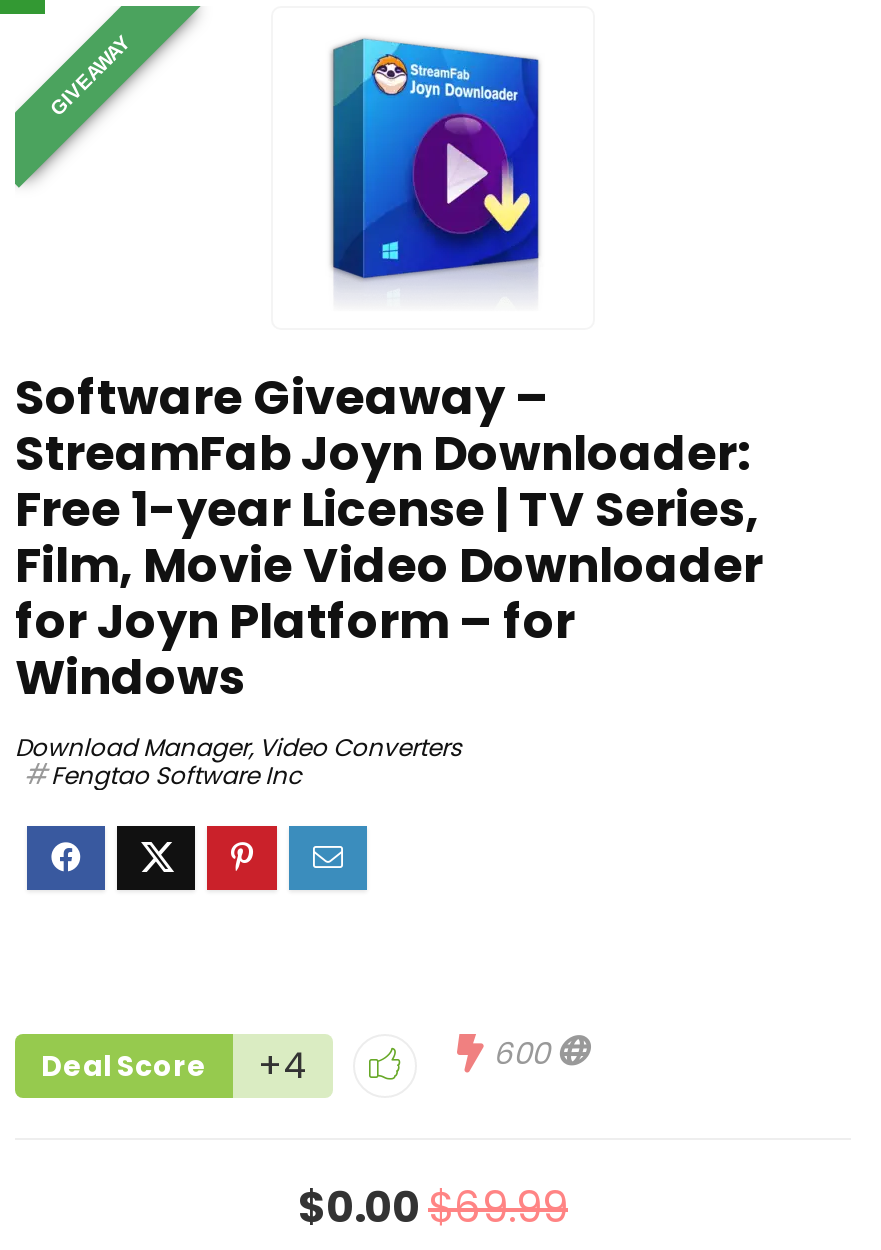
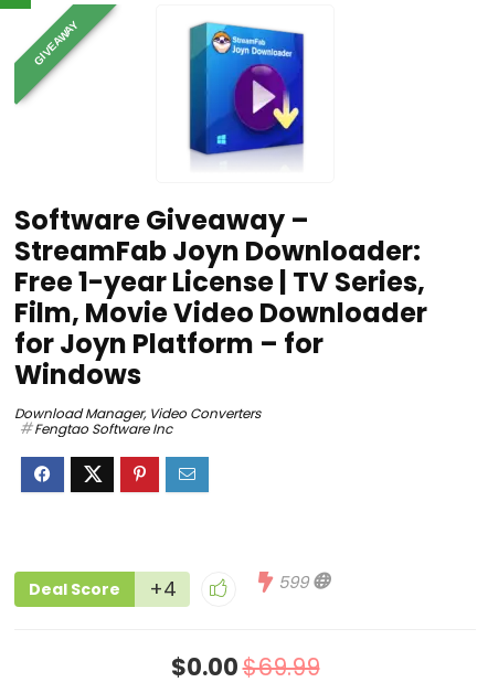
[493,1032,557,1074] 600 -> [278,571,312,594] 599

